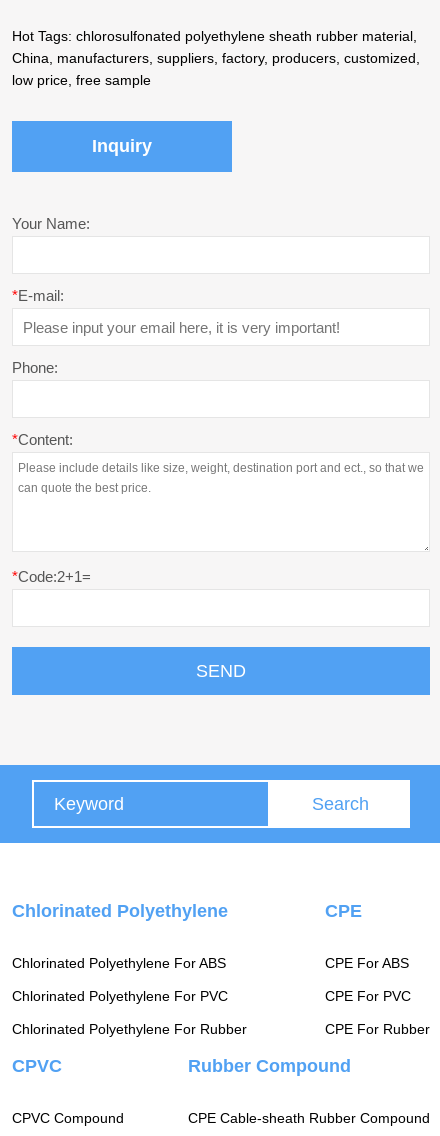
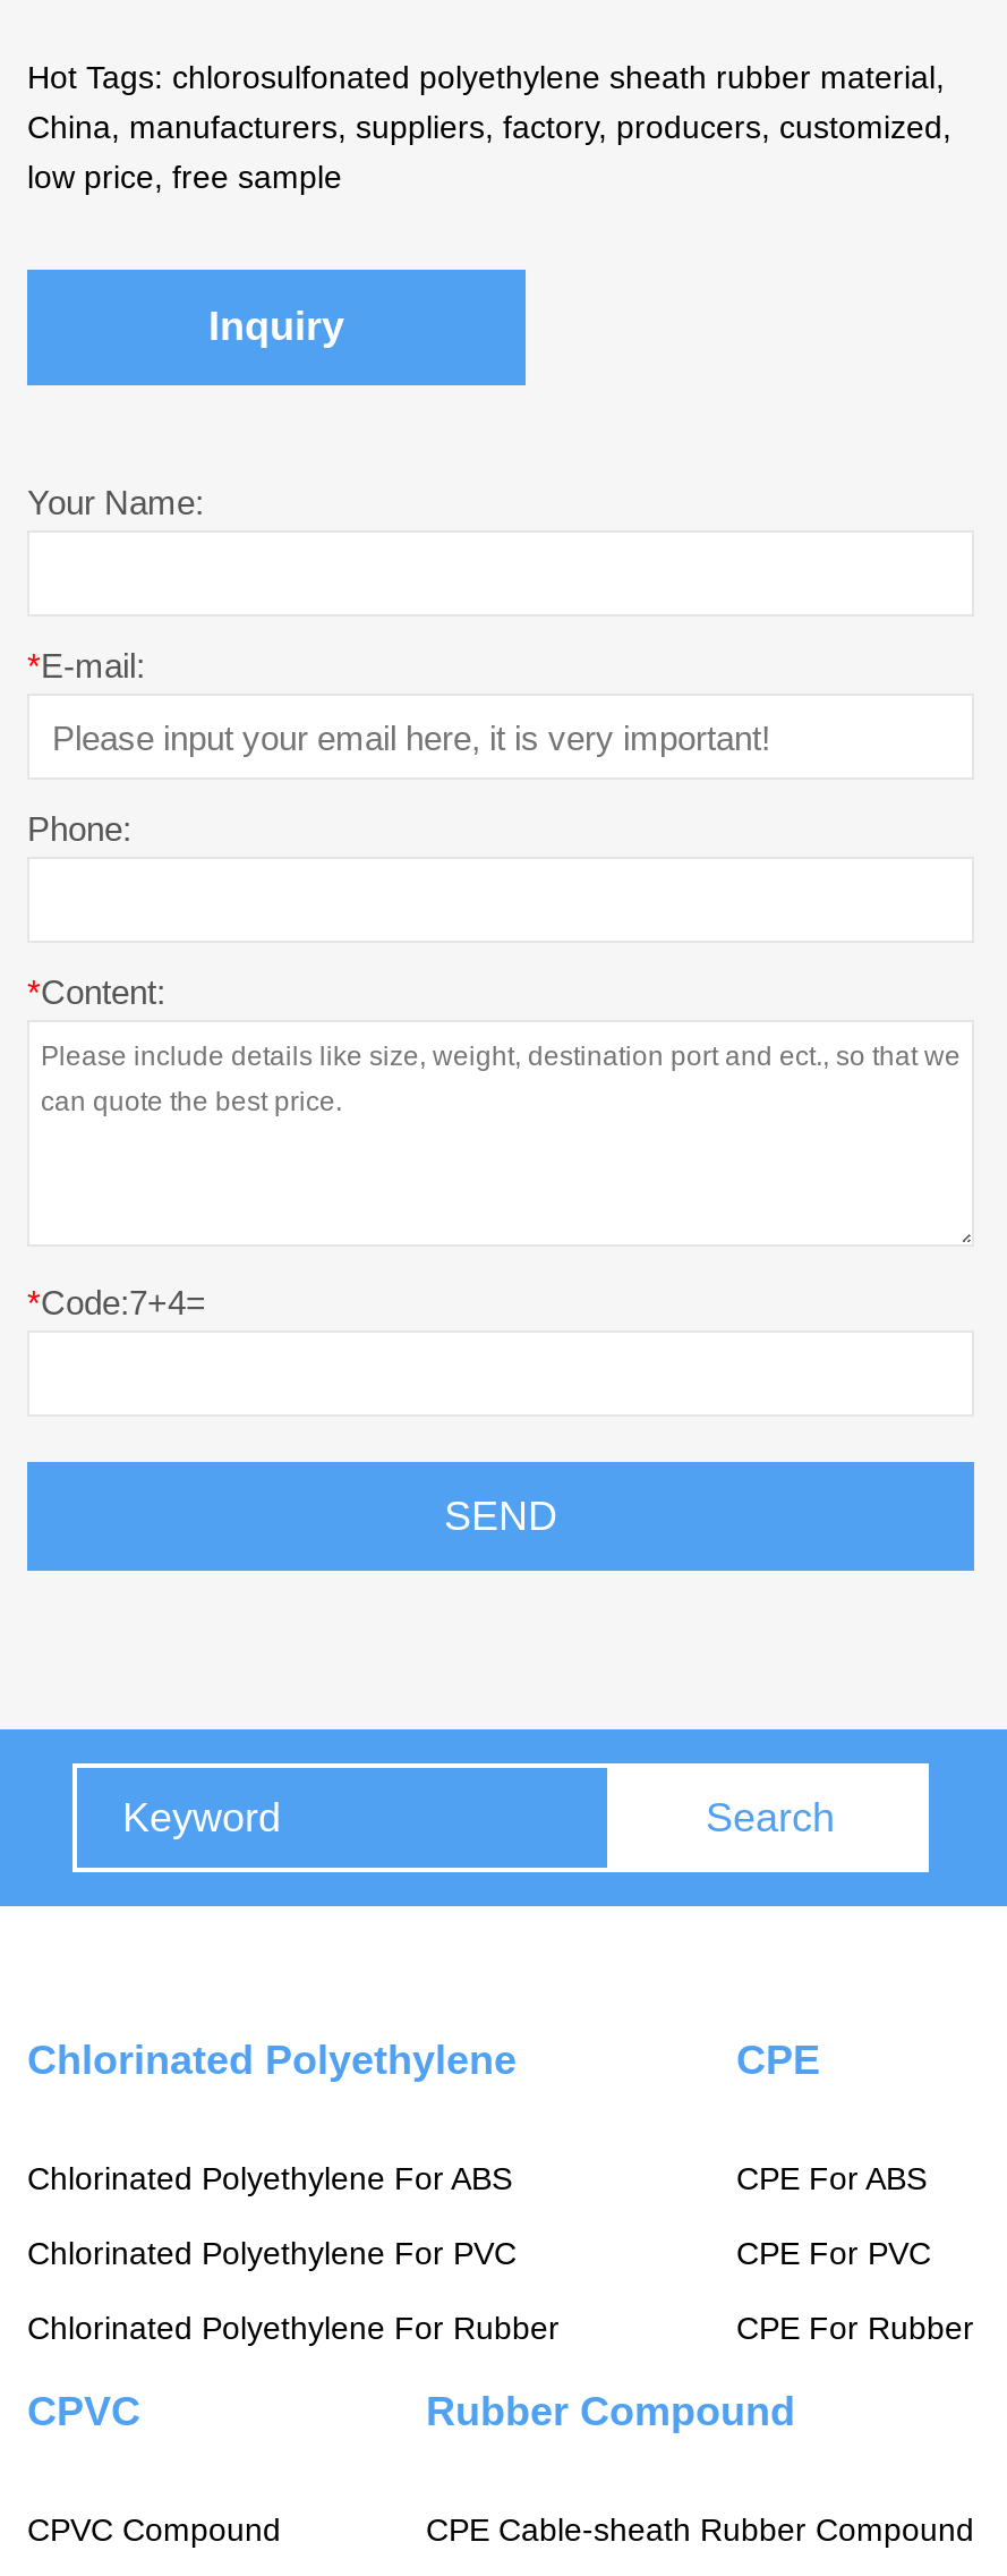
[12,568,91,585] *Code:2+1= -> [27,1283,206,1321] *Code:7+4=

